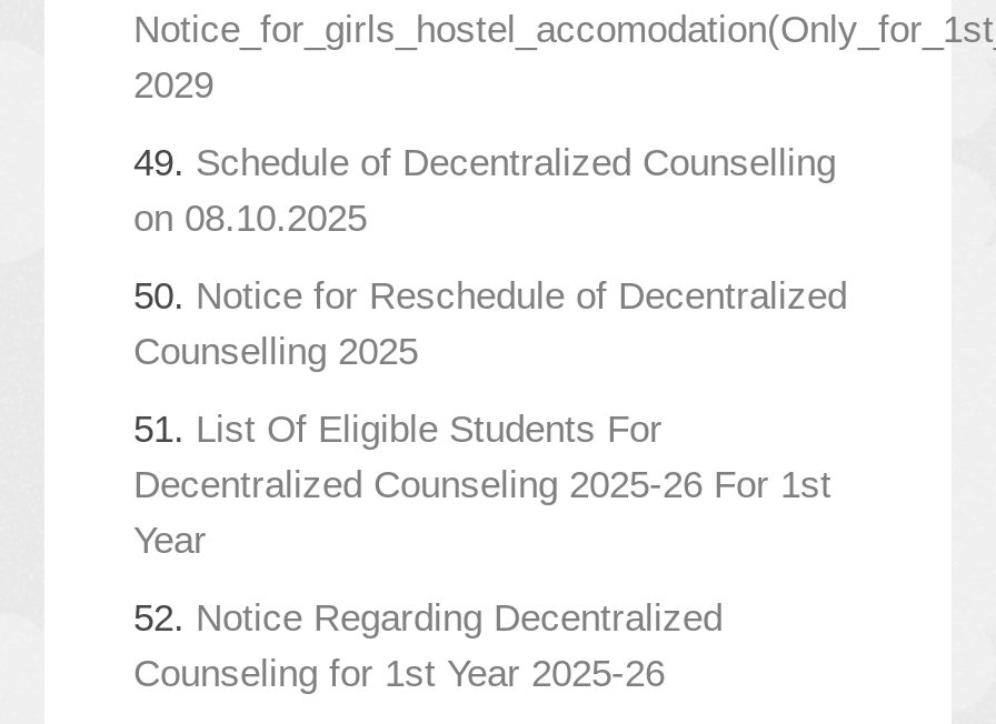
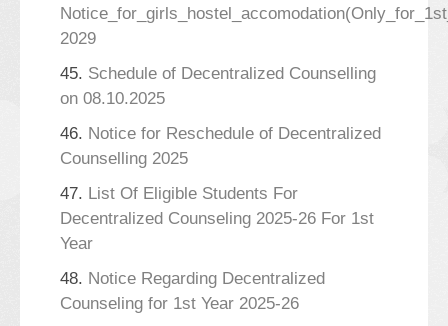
[133,142,836,184] 49. Schedule of Decentralized Counselling -> [60,64,376,83] 45. Schedule of Decentralized Counselling
[133,275,847,318] 50. Notice for Reschedule of Decentralized -> [60,124,381,143] 46. Notice for Reschedule of Decentralized
[133,409,663,451] 51. List Of Eligible Students For -> [60,184,298,203] 47. List Of Eligible Students For
[133,597,723,640] 52. Notice Regarding Decentralized -> [60,269,325,288] 48. Notice Regarding Decentralized

